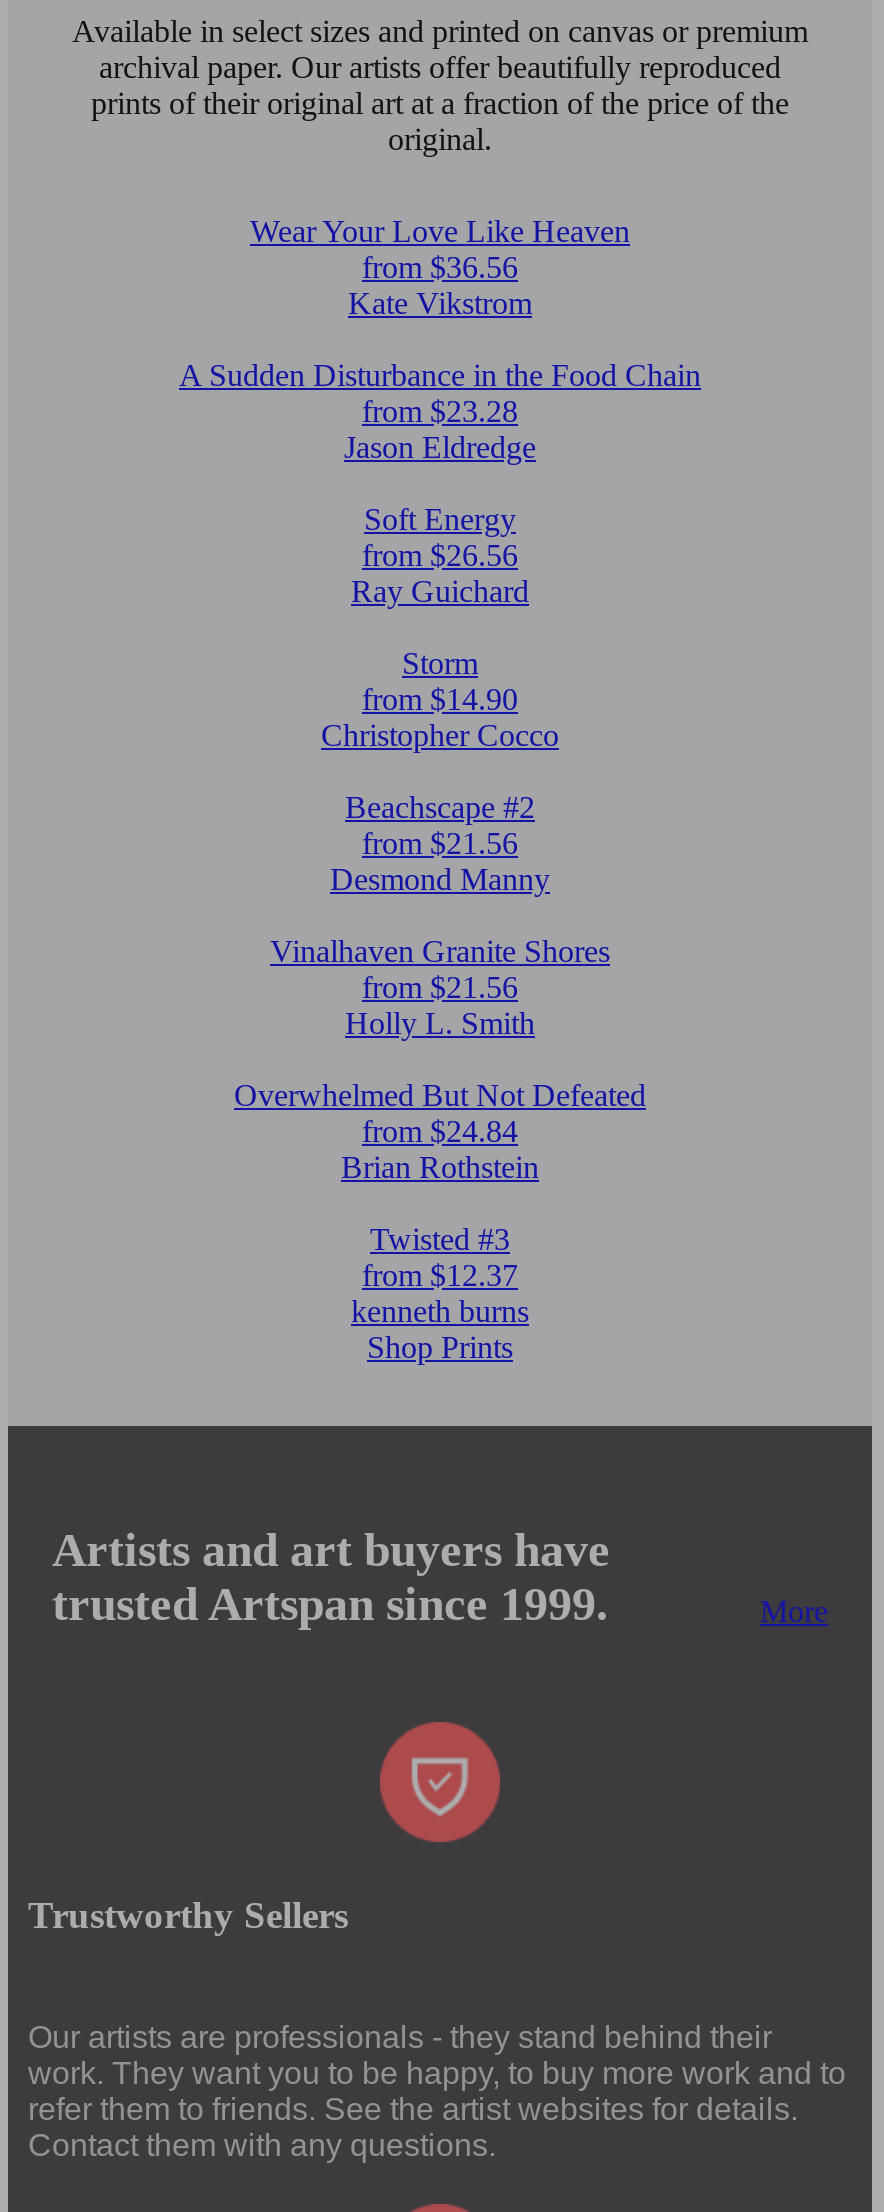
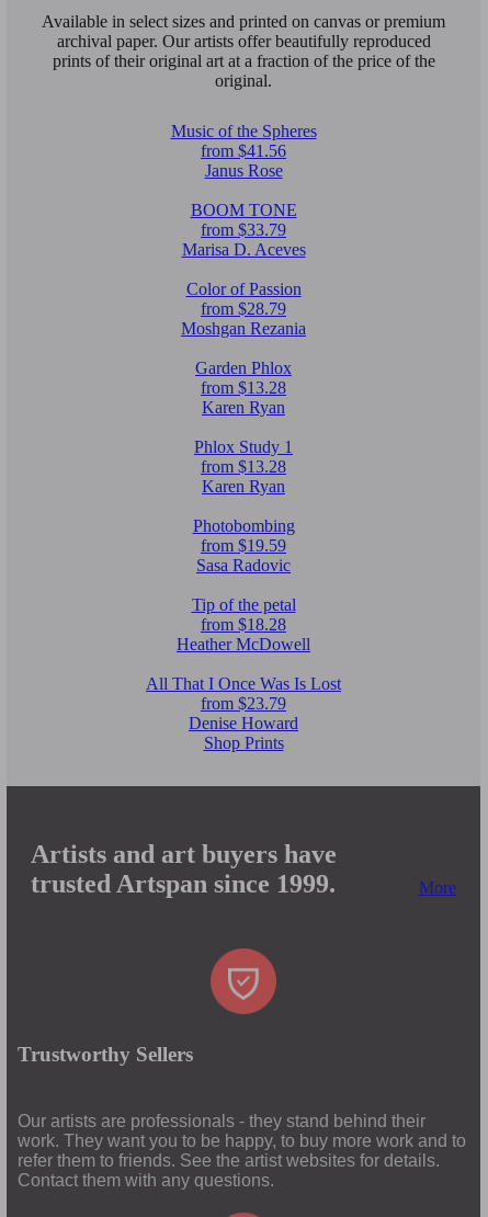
[250,213,630,319] Wear Your Love Like Heaven | from $36.56 | Kate Vikstrom -> [171,121,316,179] Music of the Spheres | from $41.56 | Janus Rose
[179,357,701,463] A Sudden Disturbance in the Food Chain | from $23.28 | Jason Eldredge -> [181,200,305,258] BOOM TONE | from $33.79 | Marisa D. Aceves
[351,501,529,607] Soft Energy | from $26.56 | Ray Guichard -> [181,279,306,337] Color of Passion | from $28.79 | Moshgan Rezania
[321,645,559,751] Storm | from $14.90 | Christopher Cocco -> [195,358,292,416] Garden Phlox | from $13.28 | Karen Ryan
[330,789,550,895] Beachscape #2 | from $21.56 | Desmond Manny -> [194,437,293,495] Phlox Study 1 | from $13.28 | Karen Ryan
[270,933,610,1039] Vinalhaven Granite Shores | from $21.56 | Holly L. Smith -> [192,516,294,574] Photobombing | from $19.59 | Sasa Radovic
[234,1077,646,1183] Overwhelmed But Not Defeated | from $24.84 | Brian Rothstein -> [177,595,310,653] Tip of the petal | from $18.28 | Heather McDowell
[351,1221,529,1327] Twisted #3 | from $12.37 | kenneth burns -> [146,674,341,732] All That I Once Was Is Lost | from $23.79 | Denise Howard

